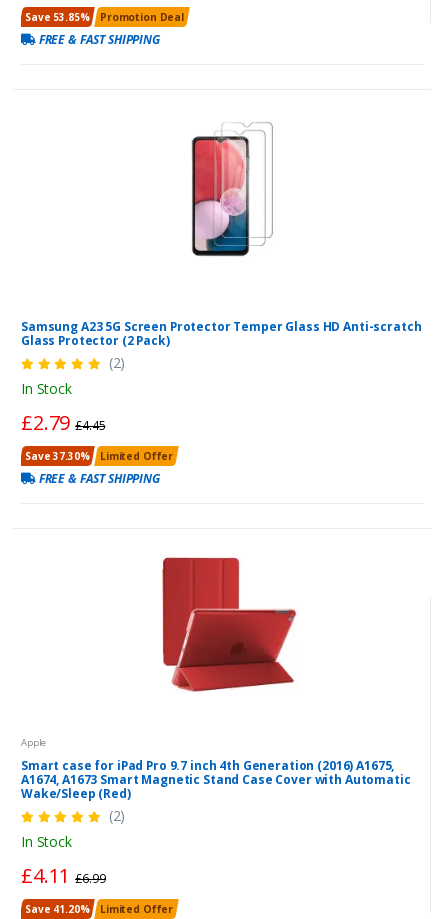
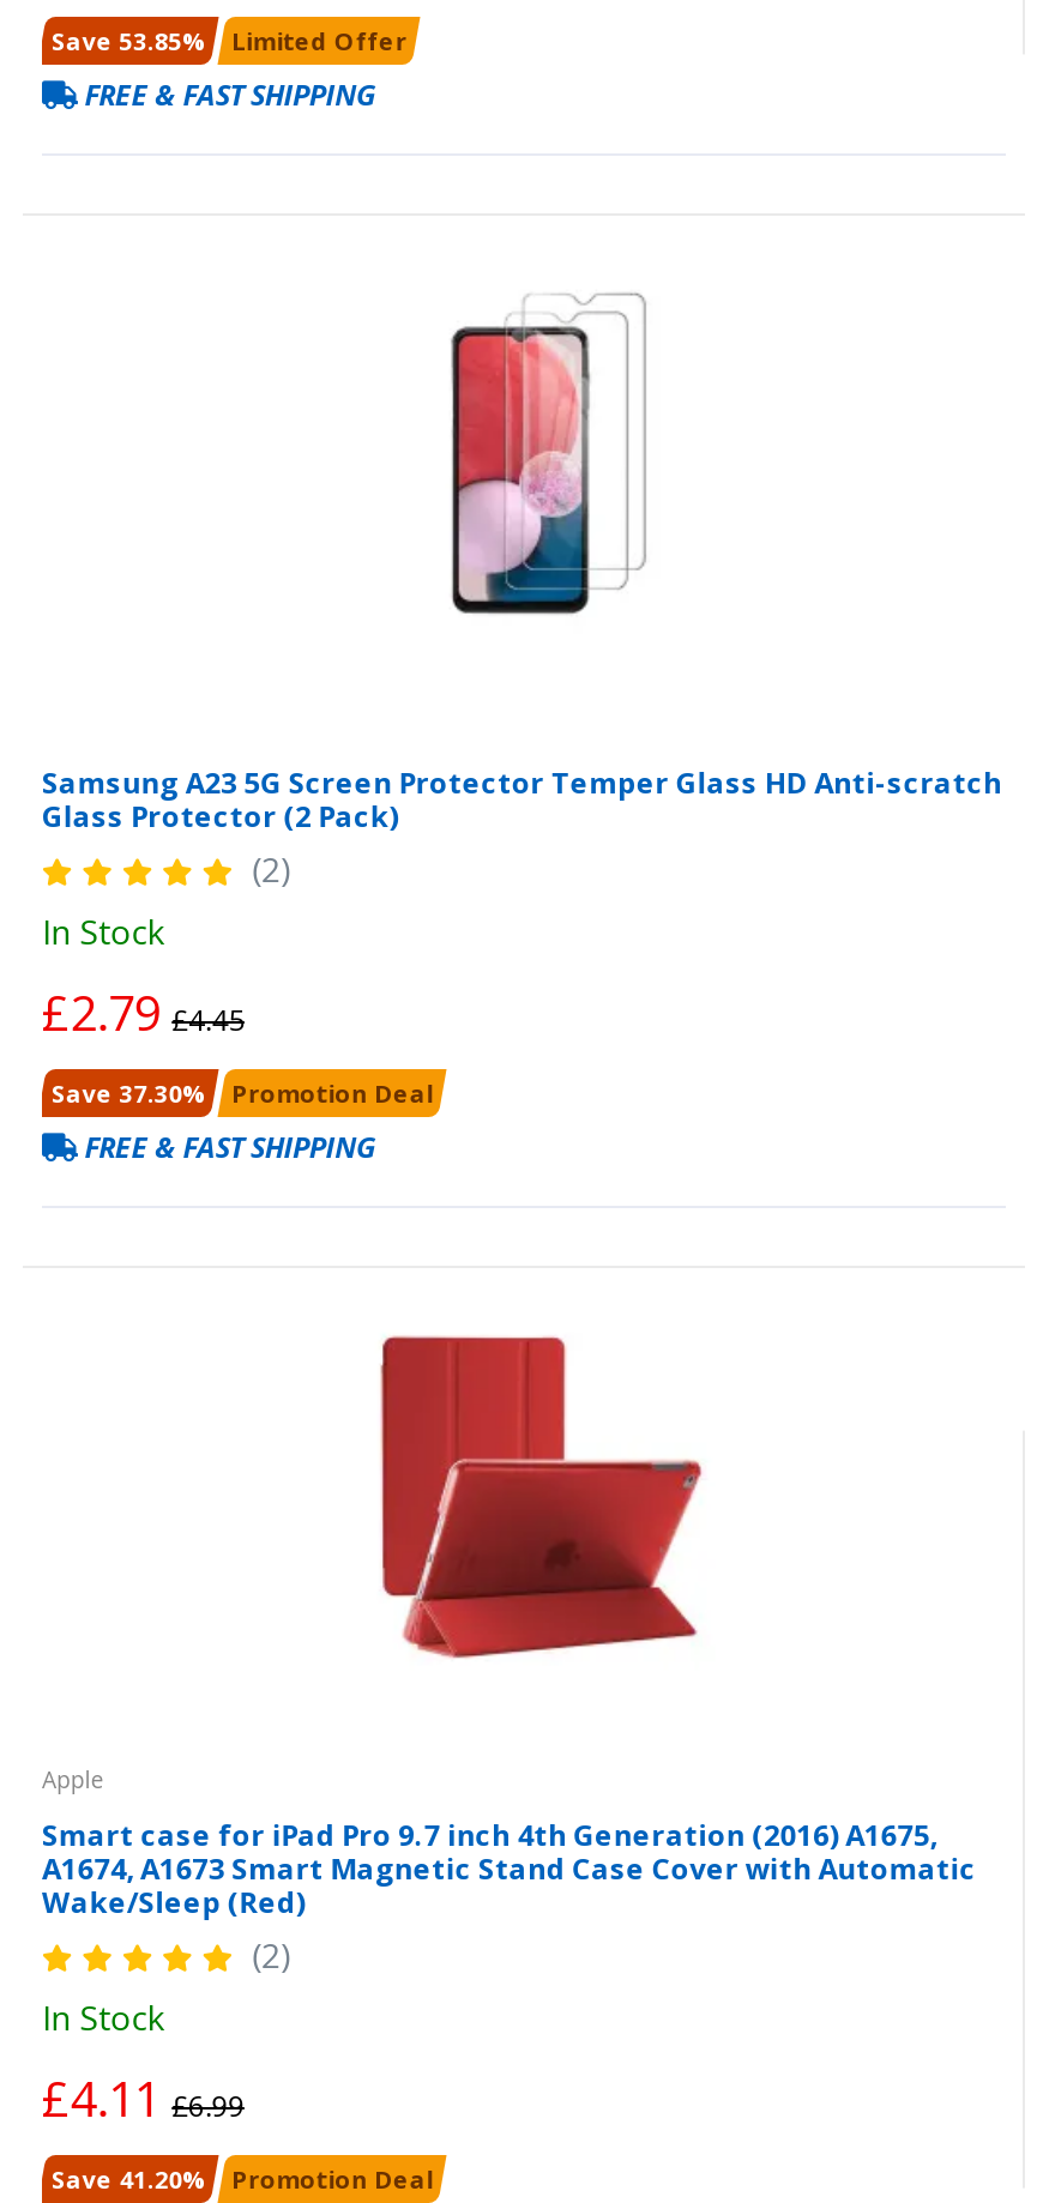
[100,10,184,24] Promotion Deal -> [232,23,408,57] Limited Offer
[100,449,174,463] Limited Offer -> [232,1076,434,1109] Promotion Deal
[100,902,174,916] Limited Offer -> [232,2162,434,2195] Promotion Deal

